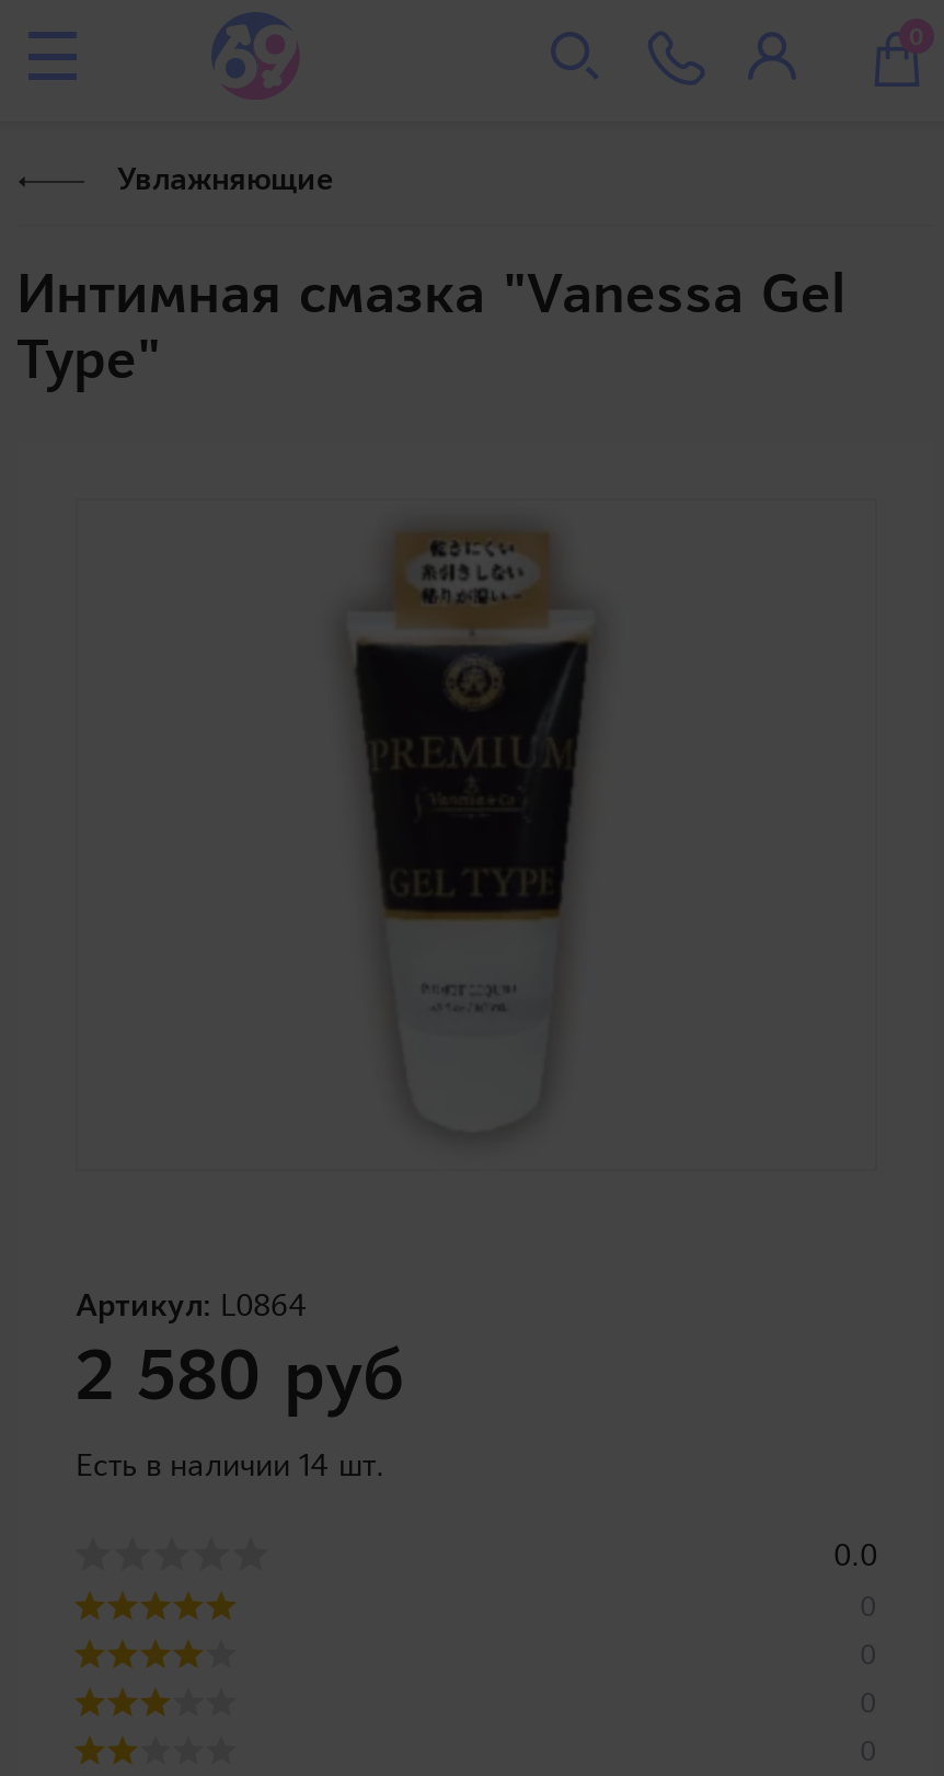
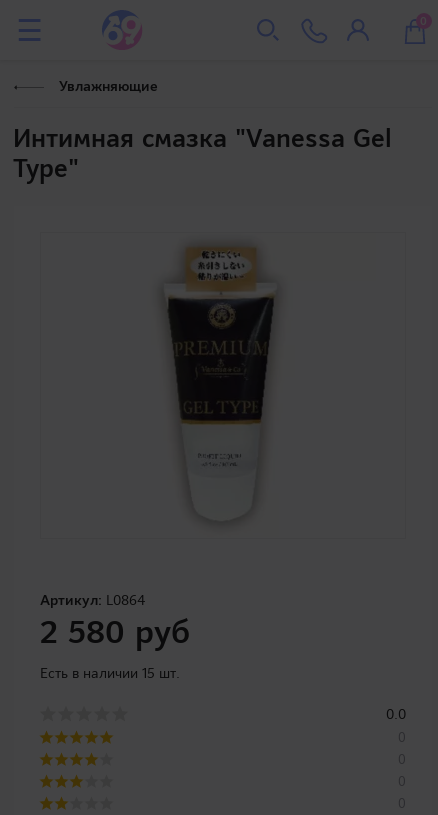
[76,1445,384,1485] Есть в наличии 14 шт. -> [40,664,180,682] Есть в наличии 15 шт.

